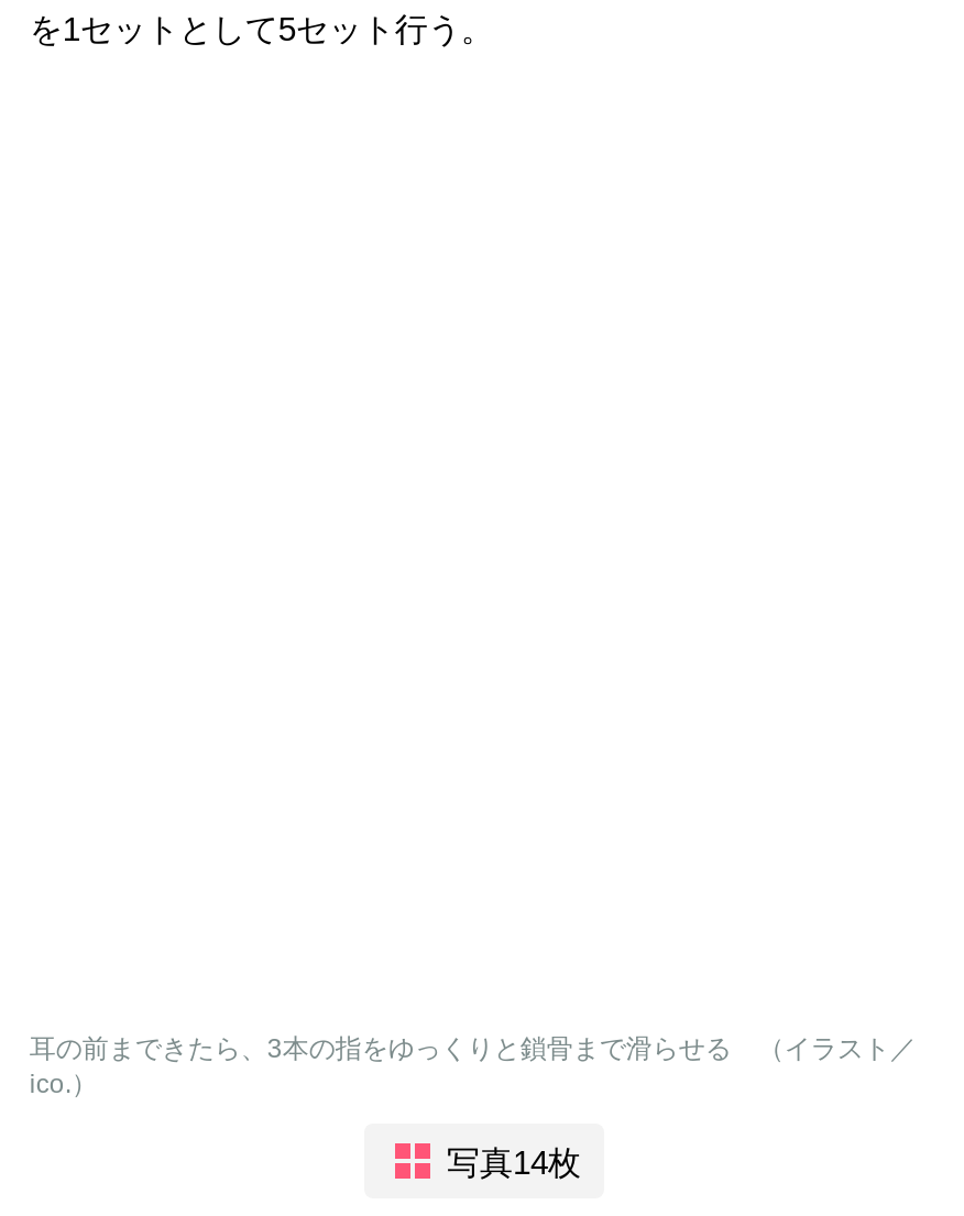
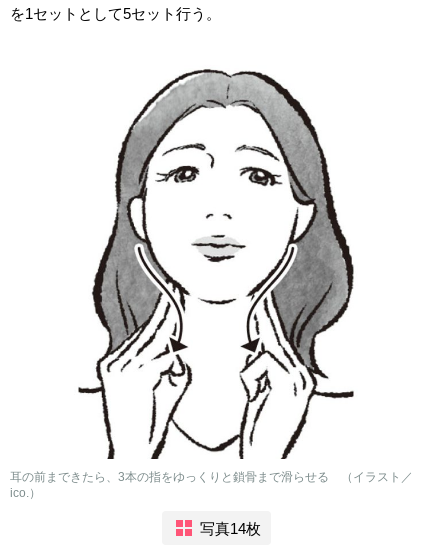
none -> [77,68,355,460] [image]

